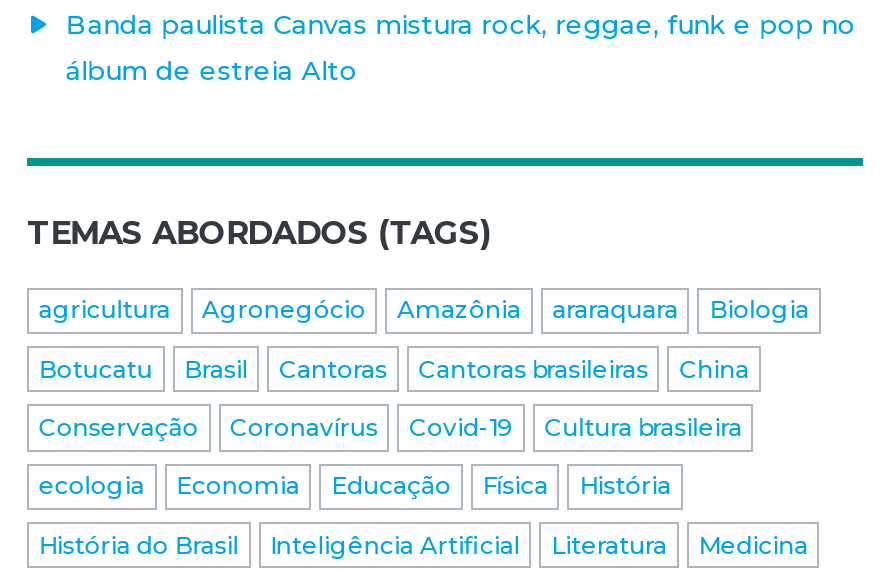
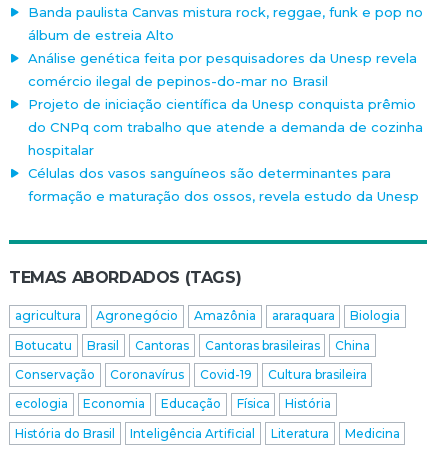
none -> [28,50,423,204] Análise genética feita por pesquisadores da Unesp revela | comércio ilegal de pepinos-do-mar no Brasil | Projeto de iniciação científica da Unesp conquista prêmio | do CNPq com trabalho que atende a demanda de cozinha | hospitalar | Células dos vasos sanguíneos são determinantes para | formação e maturação dos ossos, revela estudo da Unesp

